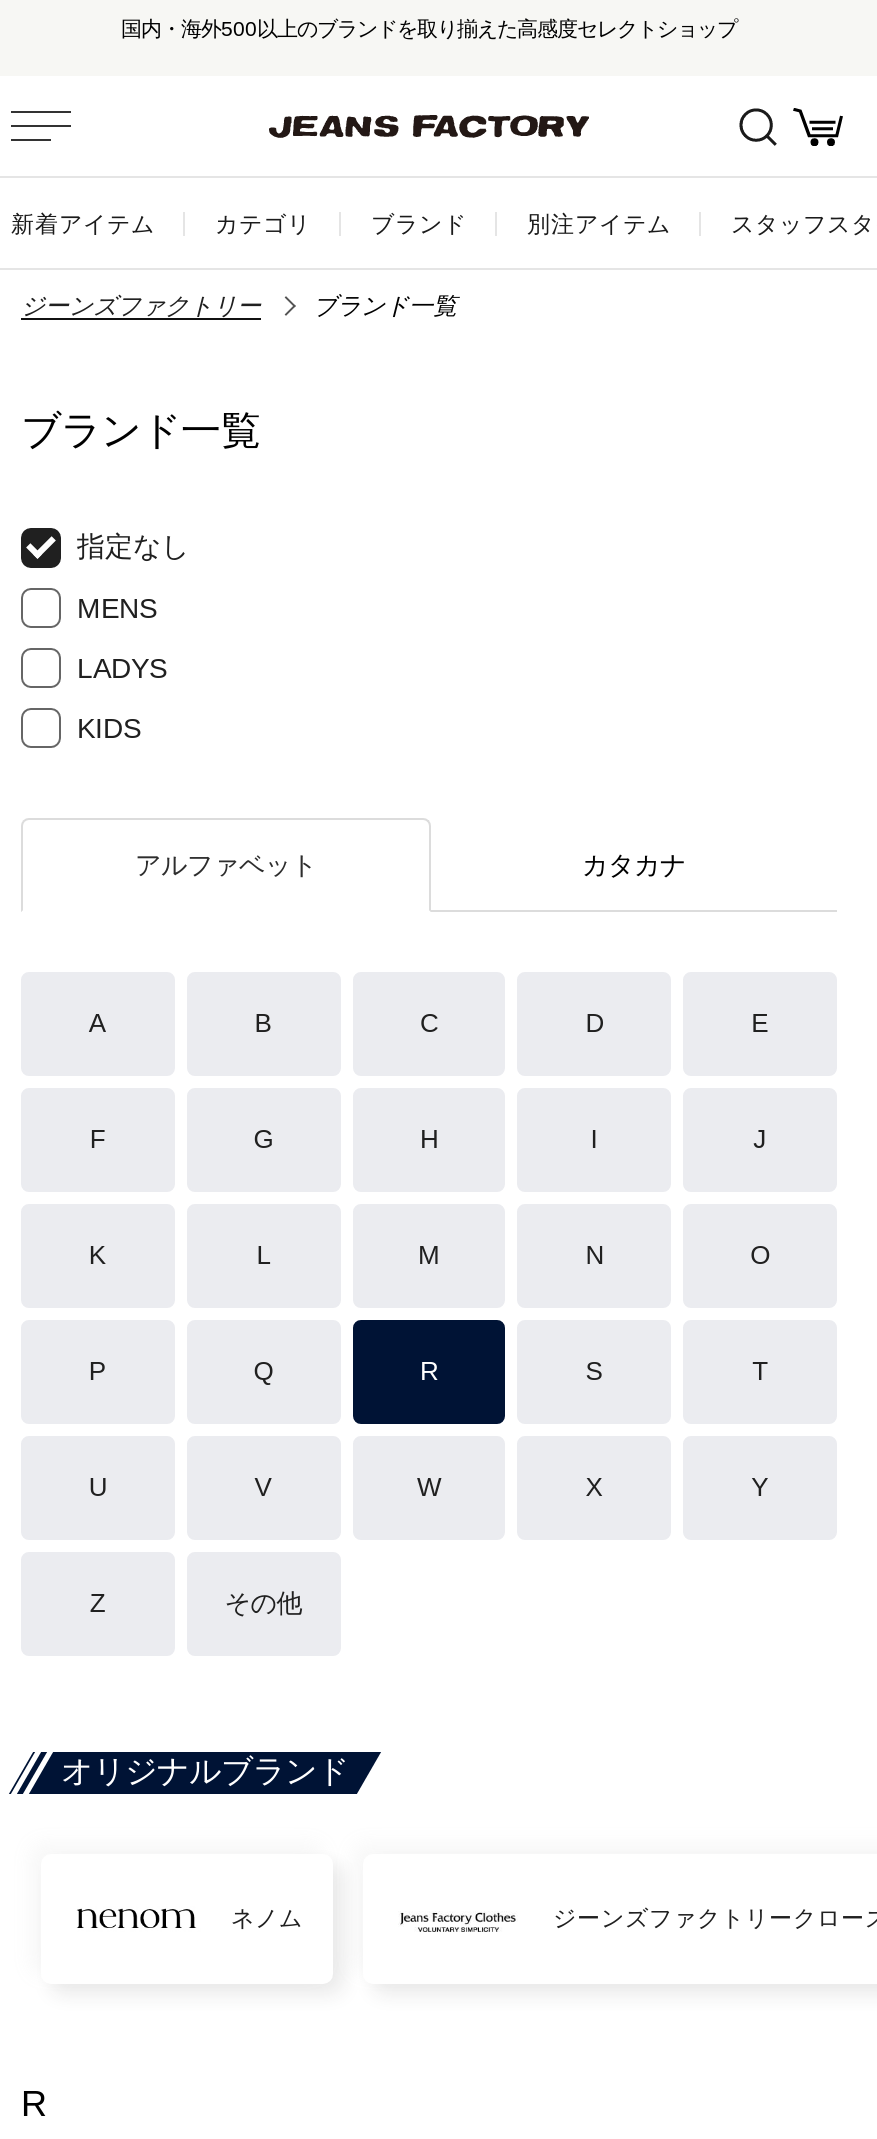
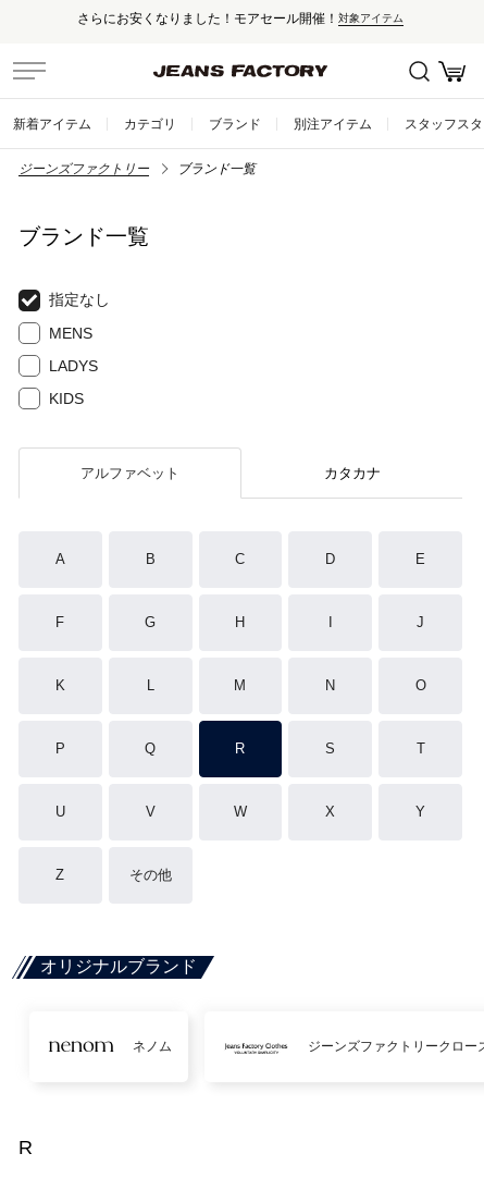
[121,18,737,40] 国内・海外500以上のブランドを取り揃えた高感度セレクトショップ -> [77,10,404,24] さらにお安くなりました！モアセール開催！対象アイテム

